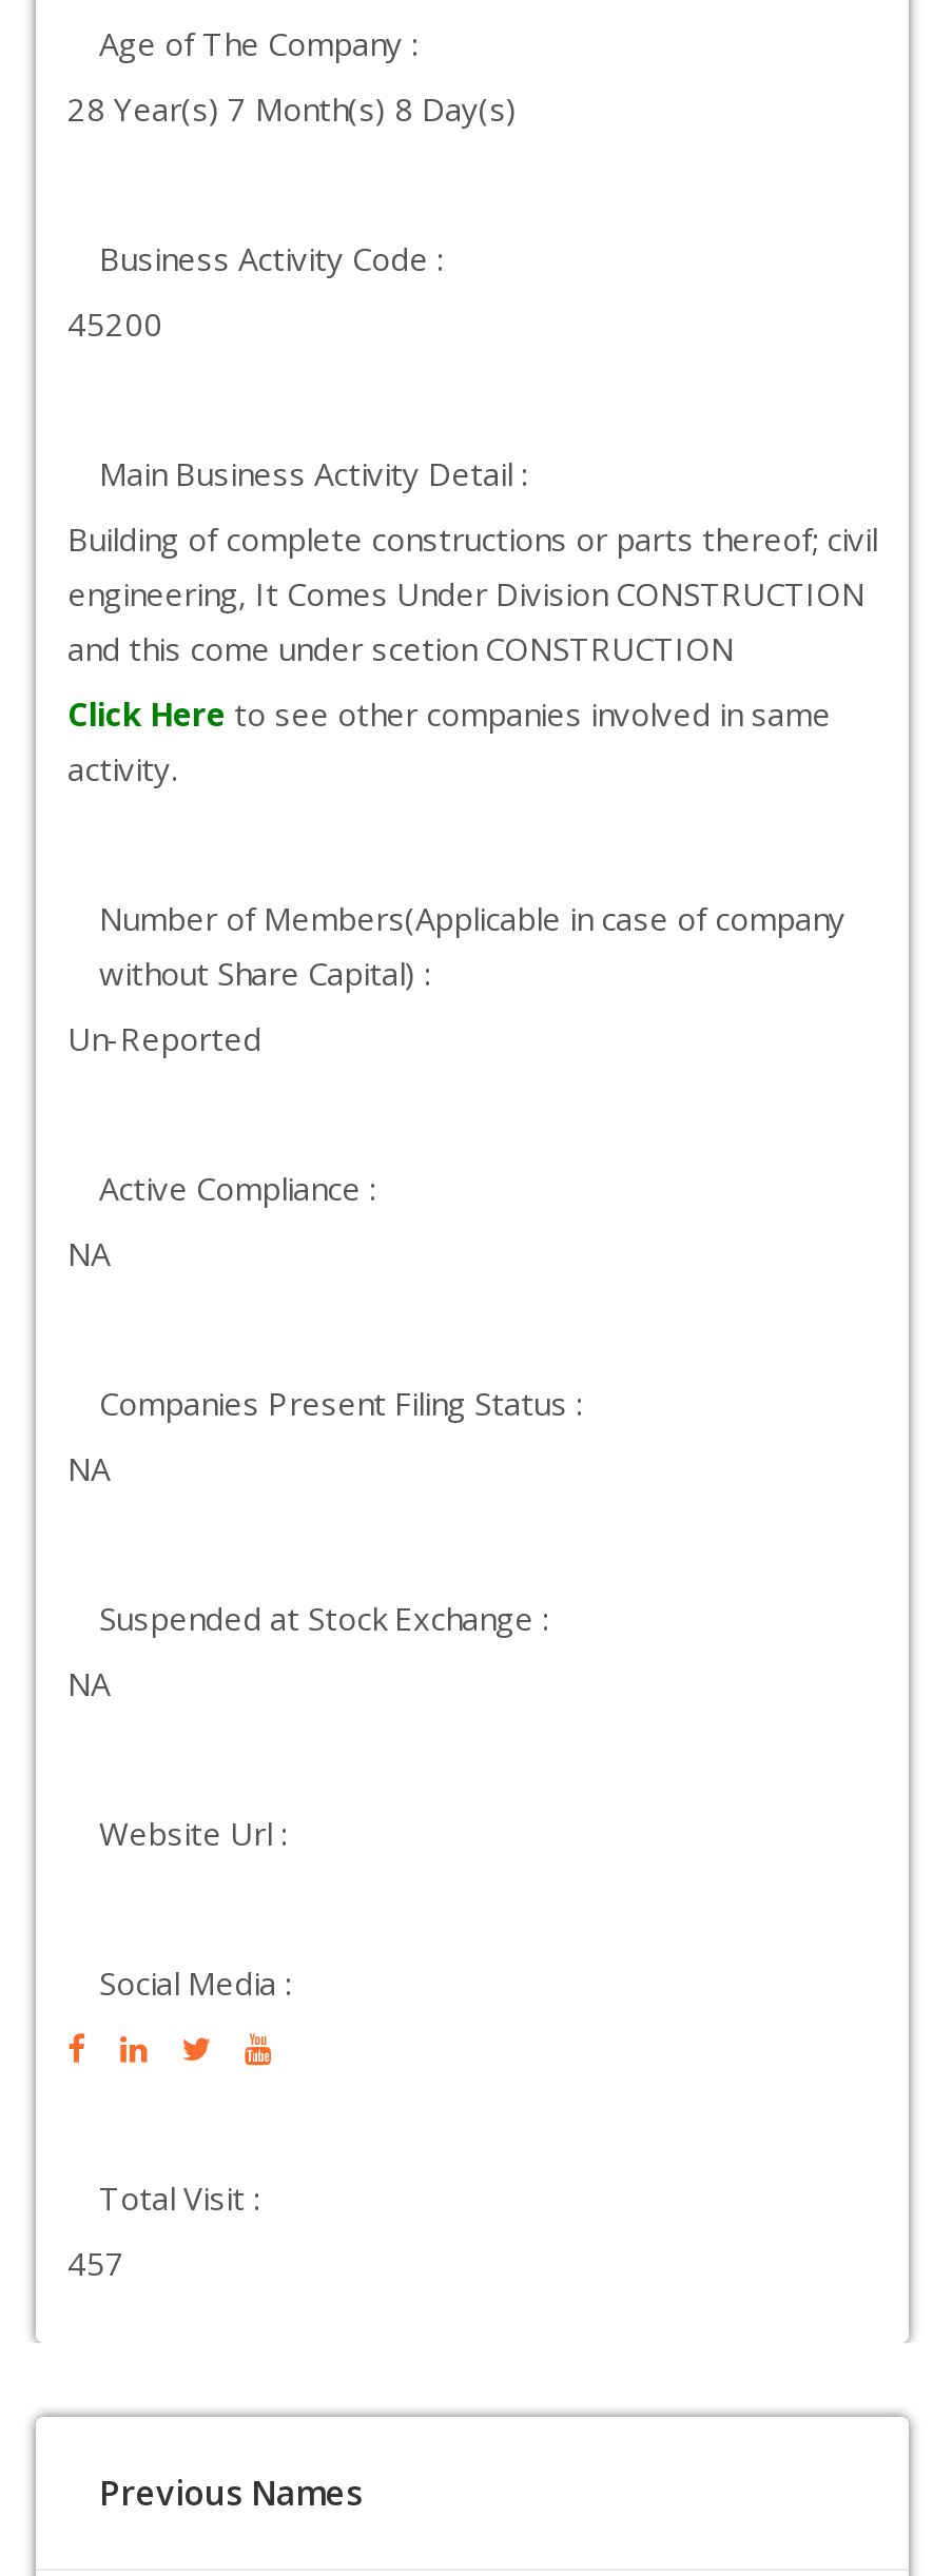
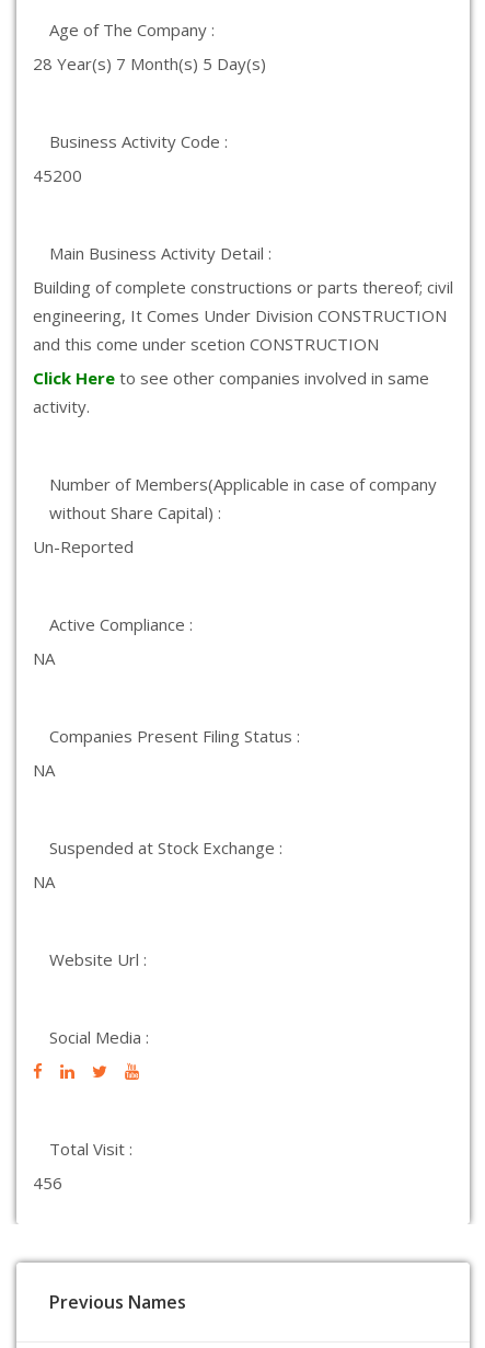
[67,87,517,130] 28 Year(s) 7 Month(s) 8 Day(s) -> [33,53,266,74] 28 Year(s) 7 Month(s) 5 Day(s)
[67,2242,124,2284] 457 -> [33,1172,62,1194] 456

